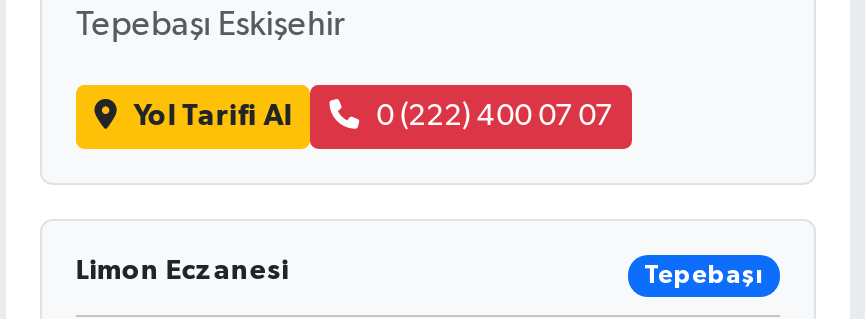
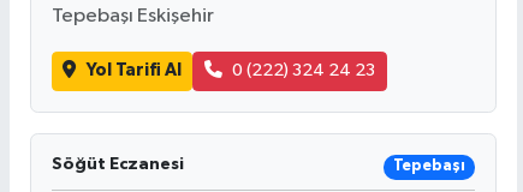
[376,102,612,132] 0 (222) 400 07 07 -> [232,62,375,80] 0 (222) 324 24 23
[76,258,290,286] Limon Eczanesi -> [51,156,184,172] Söğüt Eczanesi

